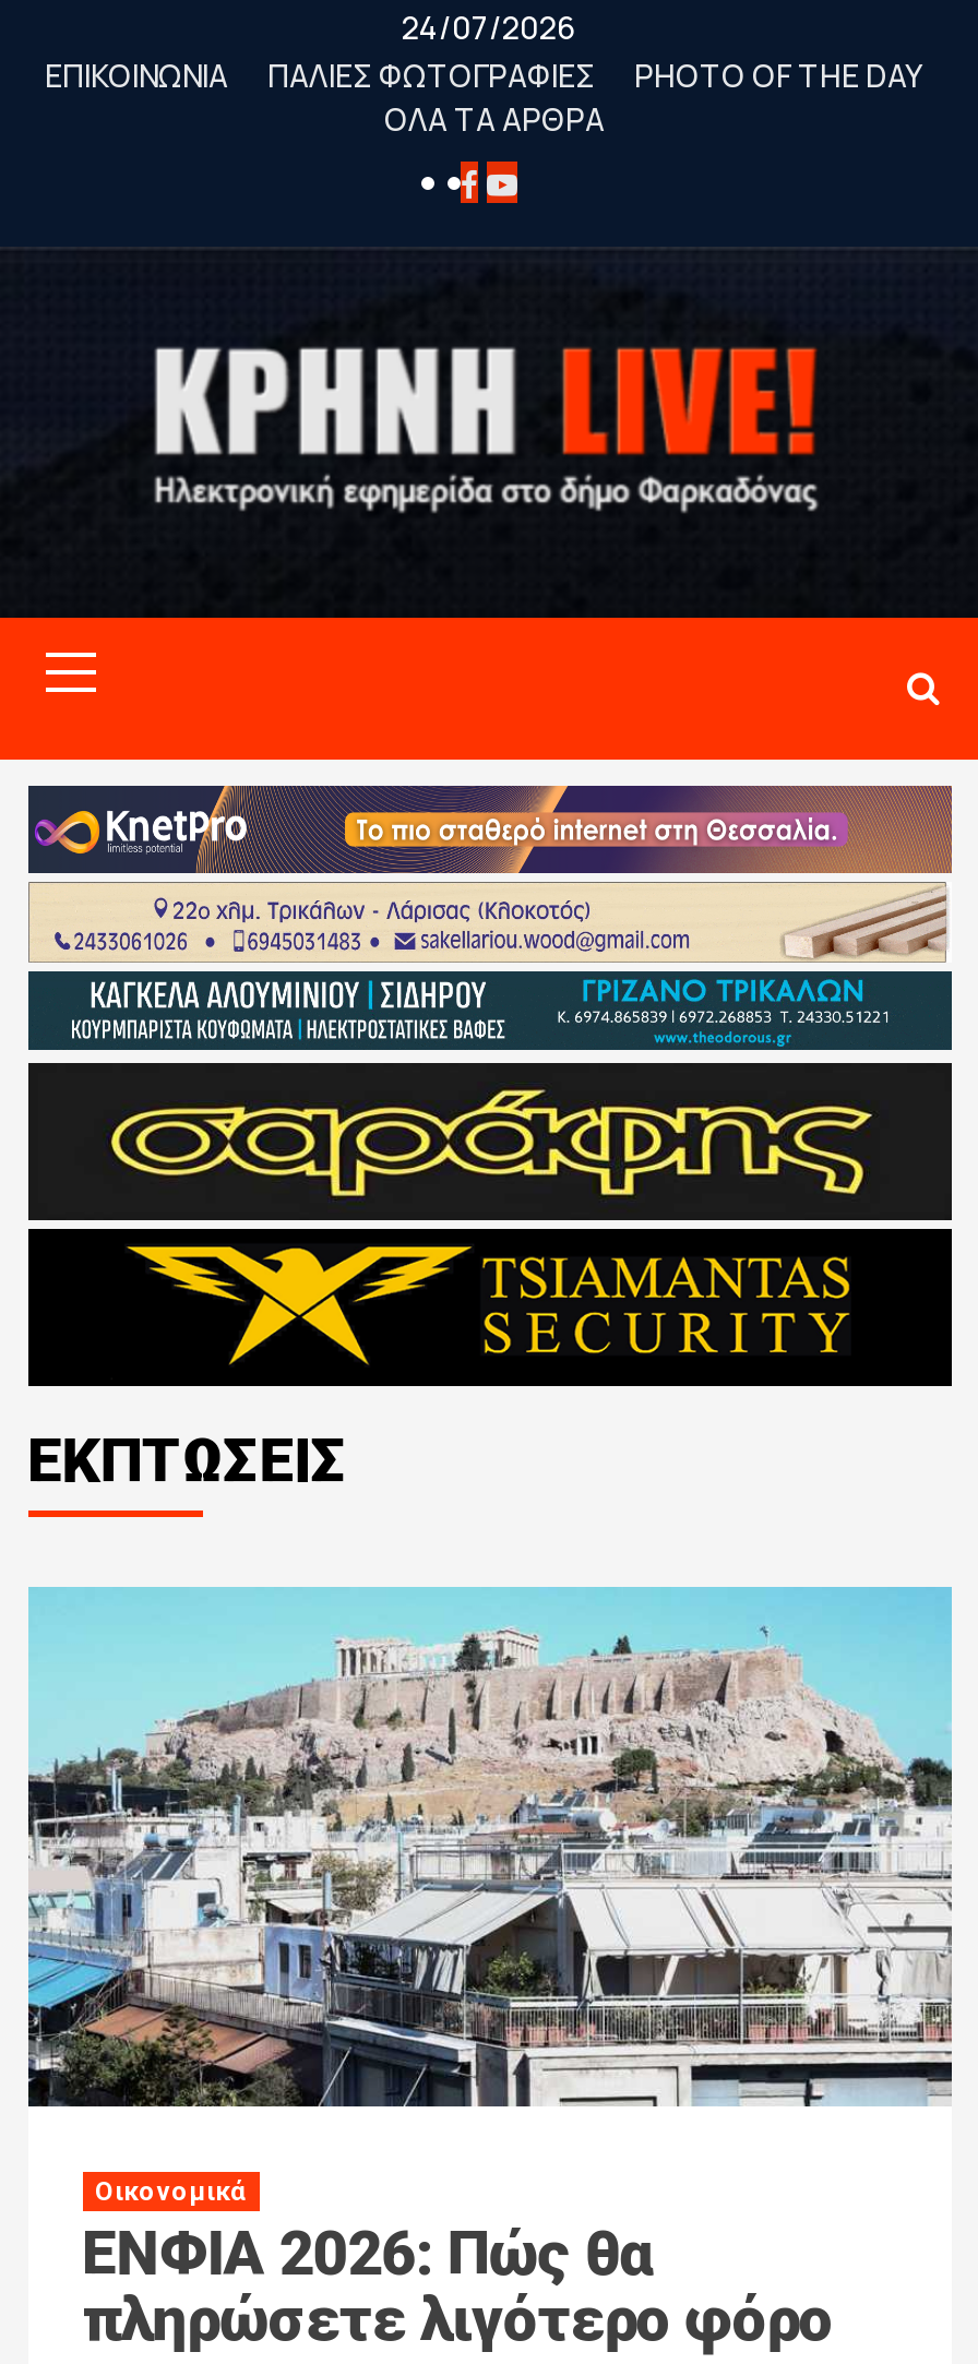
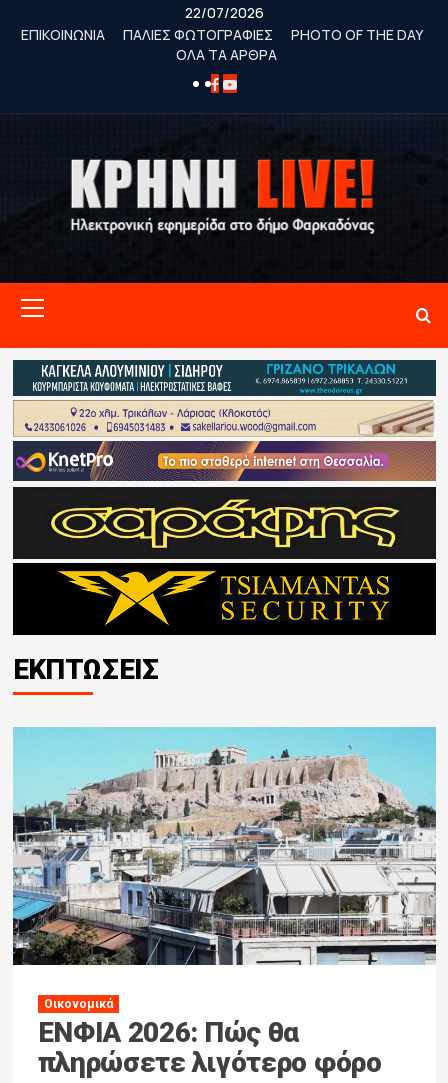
[402,7,576,48] 24/07/2026 -> [184,3,263,22] 22/07/2026
[26,784,954,1052] [image] -> [12,359,437,482] [image]

